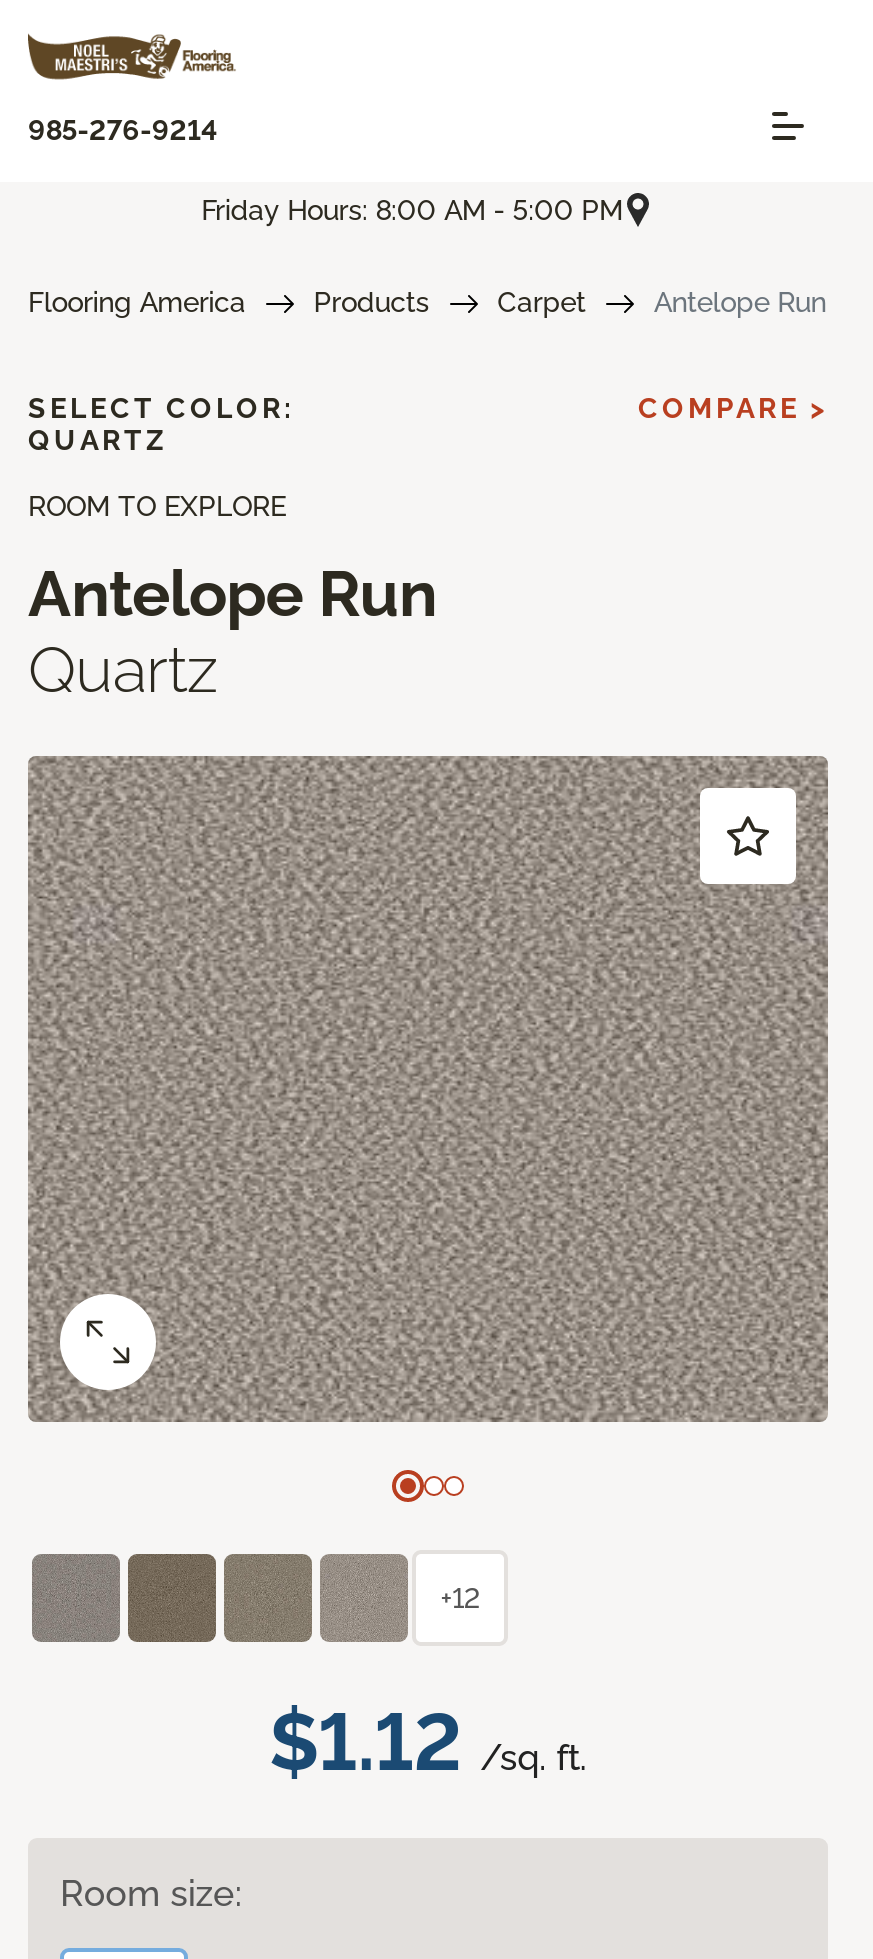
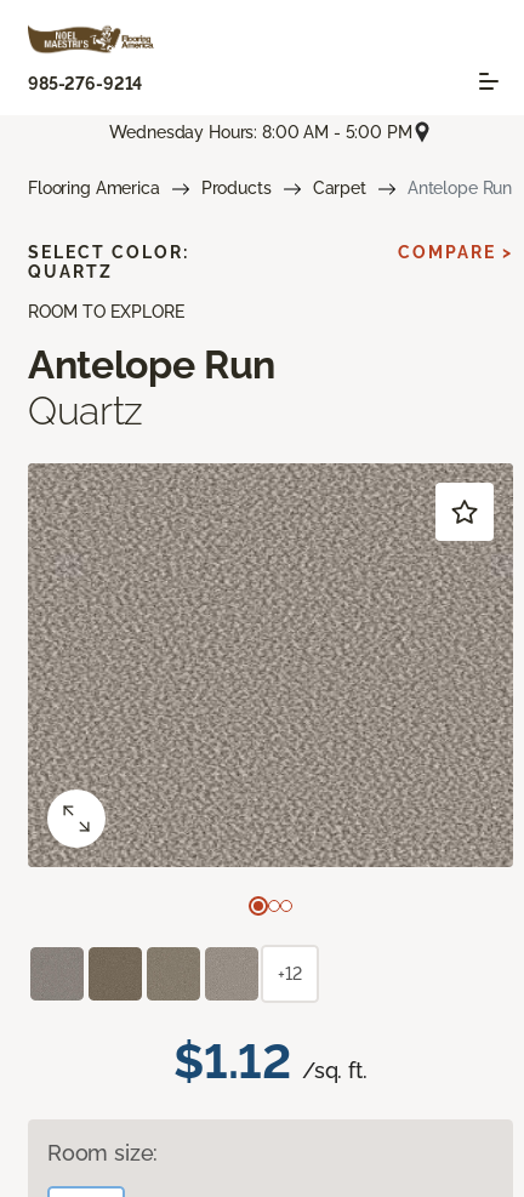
[201,193,623,225] Friday Hours: 8:00 AM - 5:00 PM -> [110,122,412,142] Wednesday Hours: 8:00 AM - 5:00 PM

